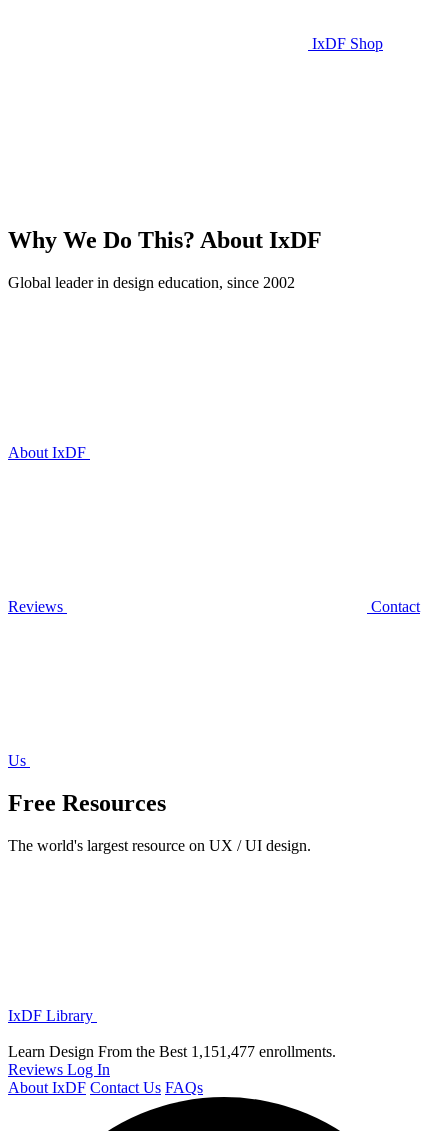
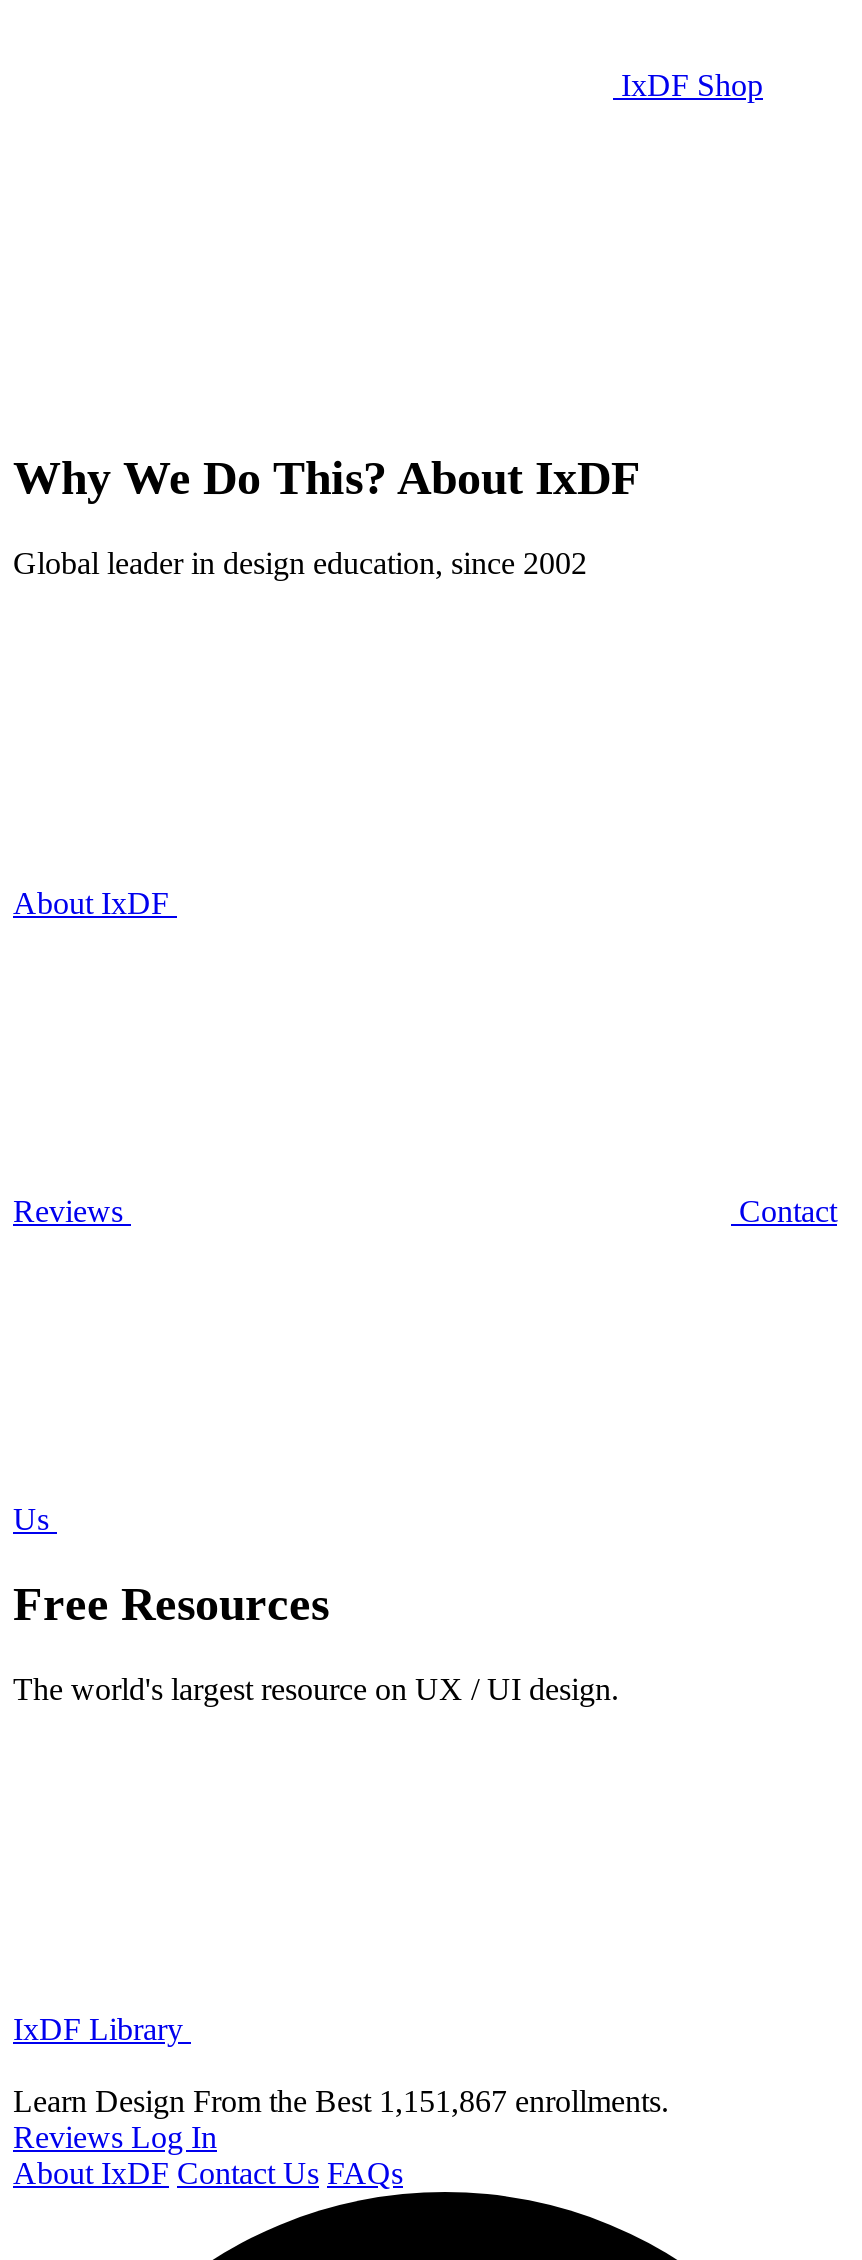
[8,1043,336,1060] Learn Design From the Best 1,151,477 enrollments. -> [13,2083,669,2117] Learn Design From the Best 1,151,867 enrollments.

